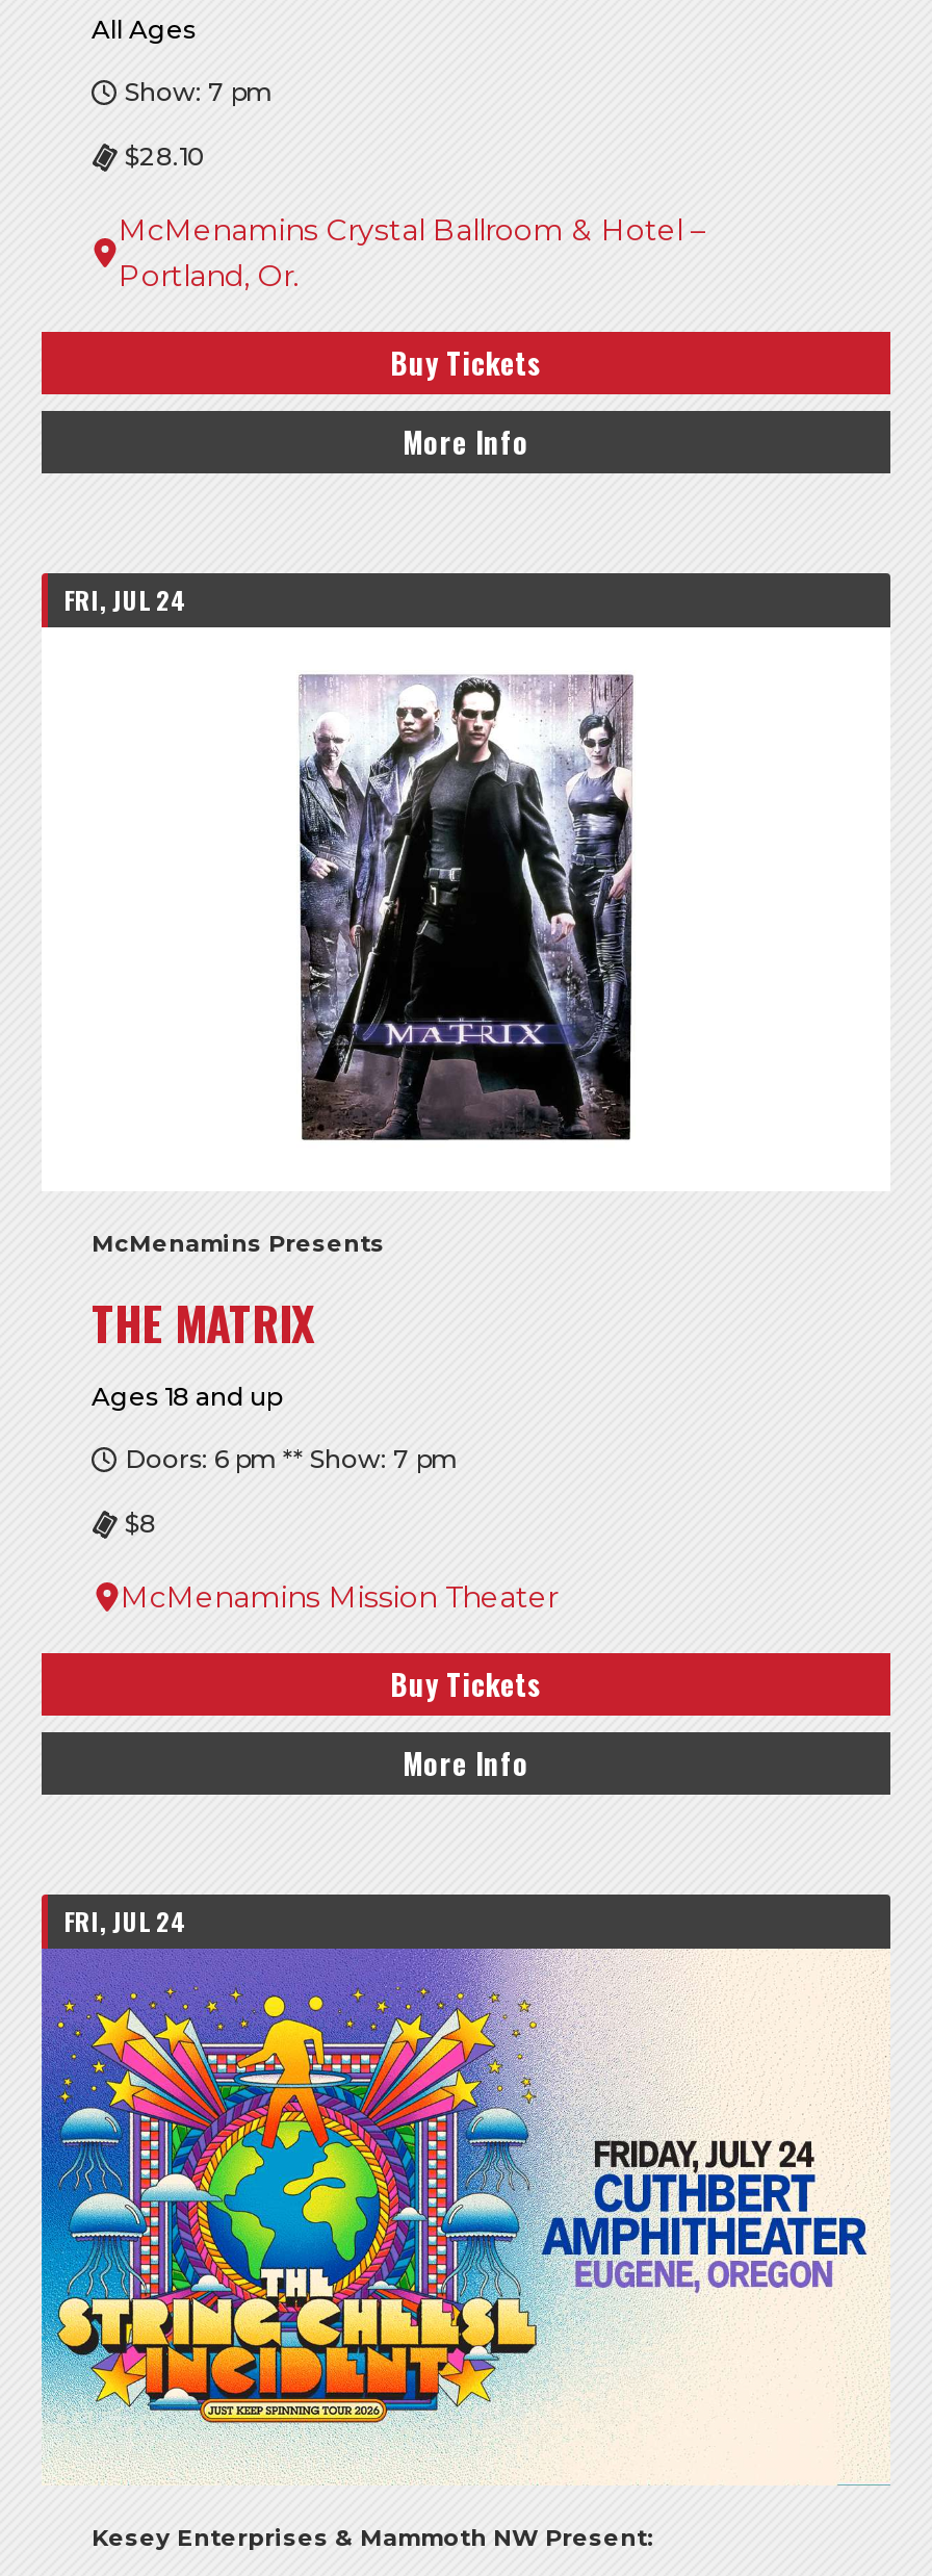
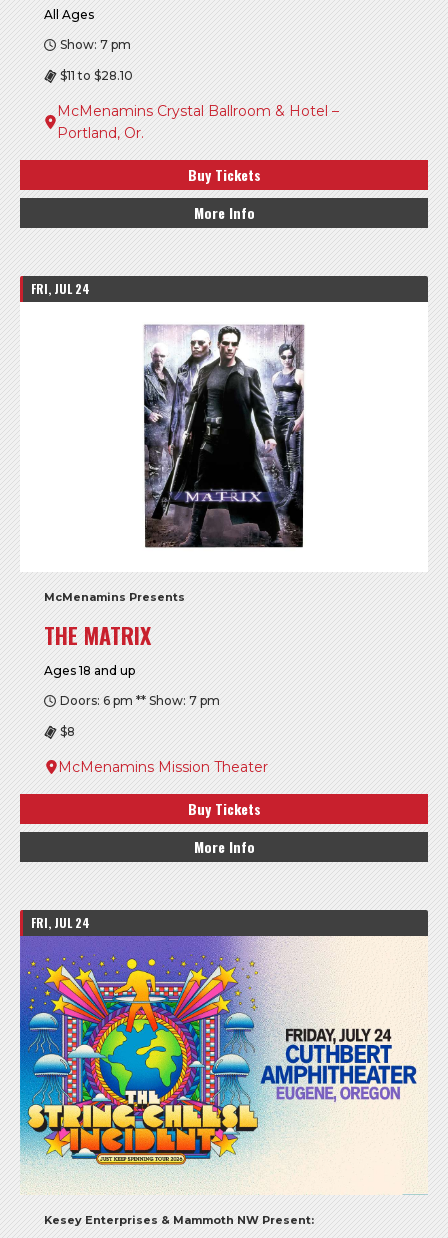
[125,140,206,172] $28.10 -> [60,67,133,82] $11 to $28.10

